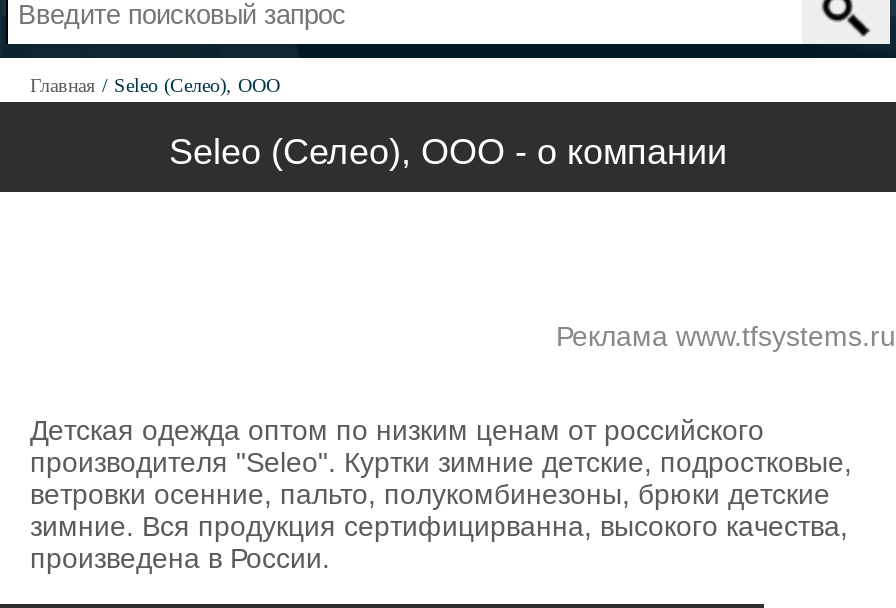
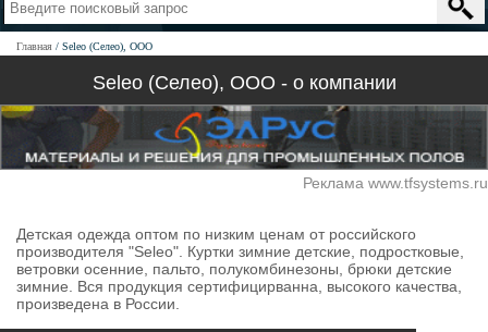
none -> [3,104,485,171] [image]

